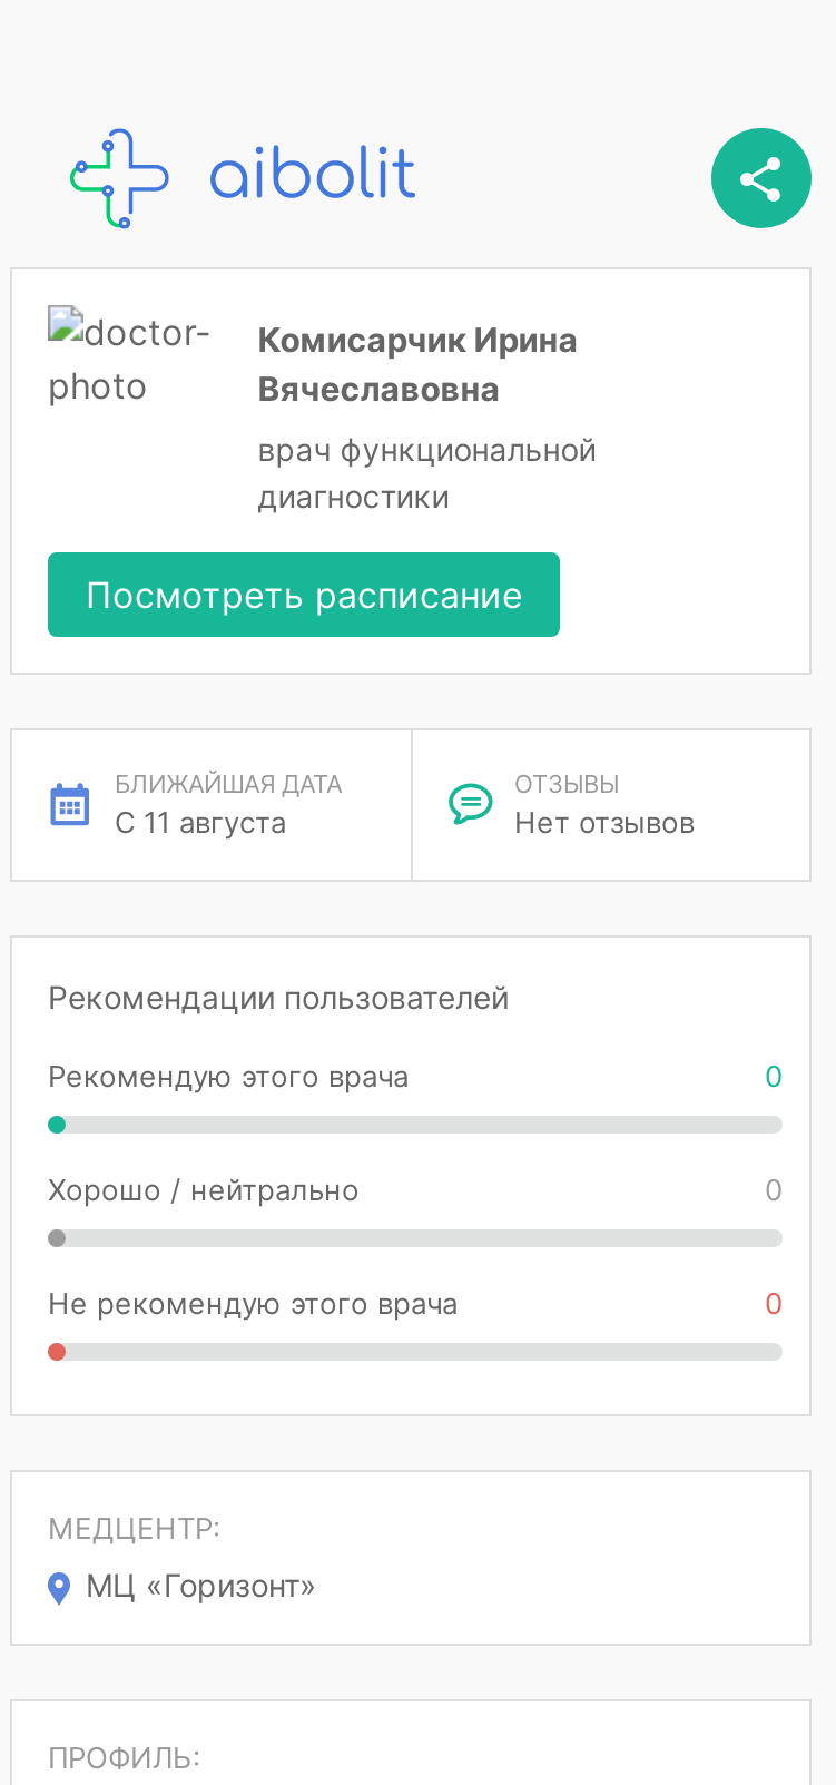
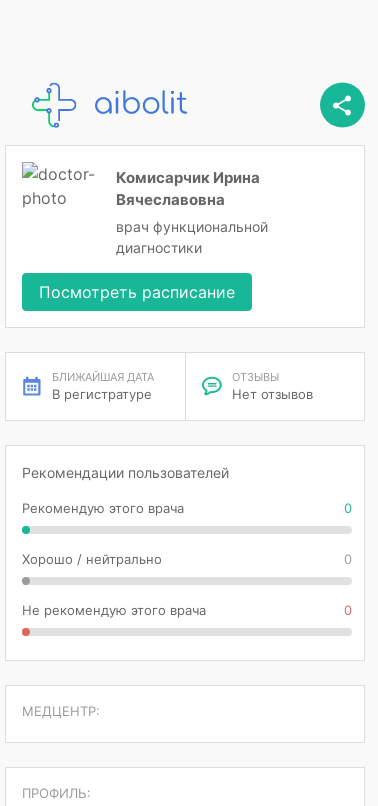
[115,804,286,840] С 11 августа -> [52,386,152,402] В регистратуре
[86,1566,317,1603] МЦ «Горизонт» -> none

